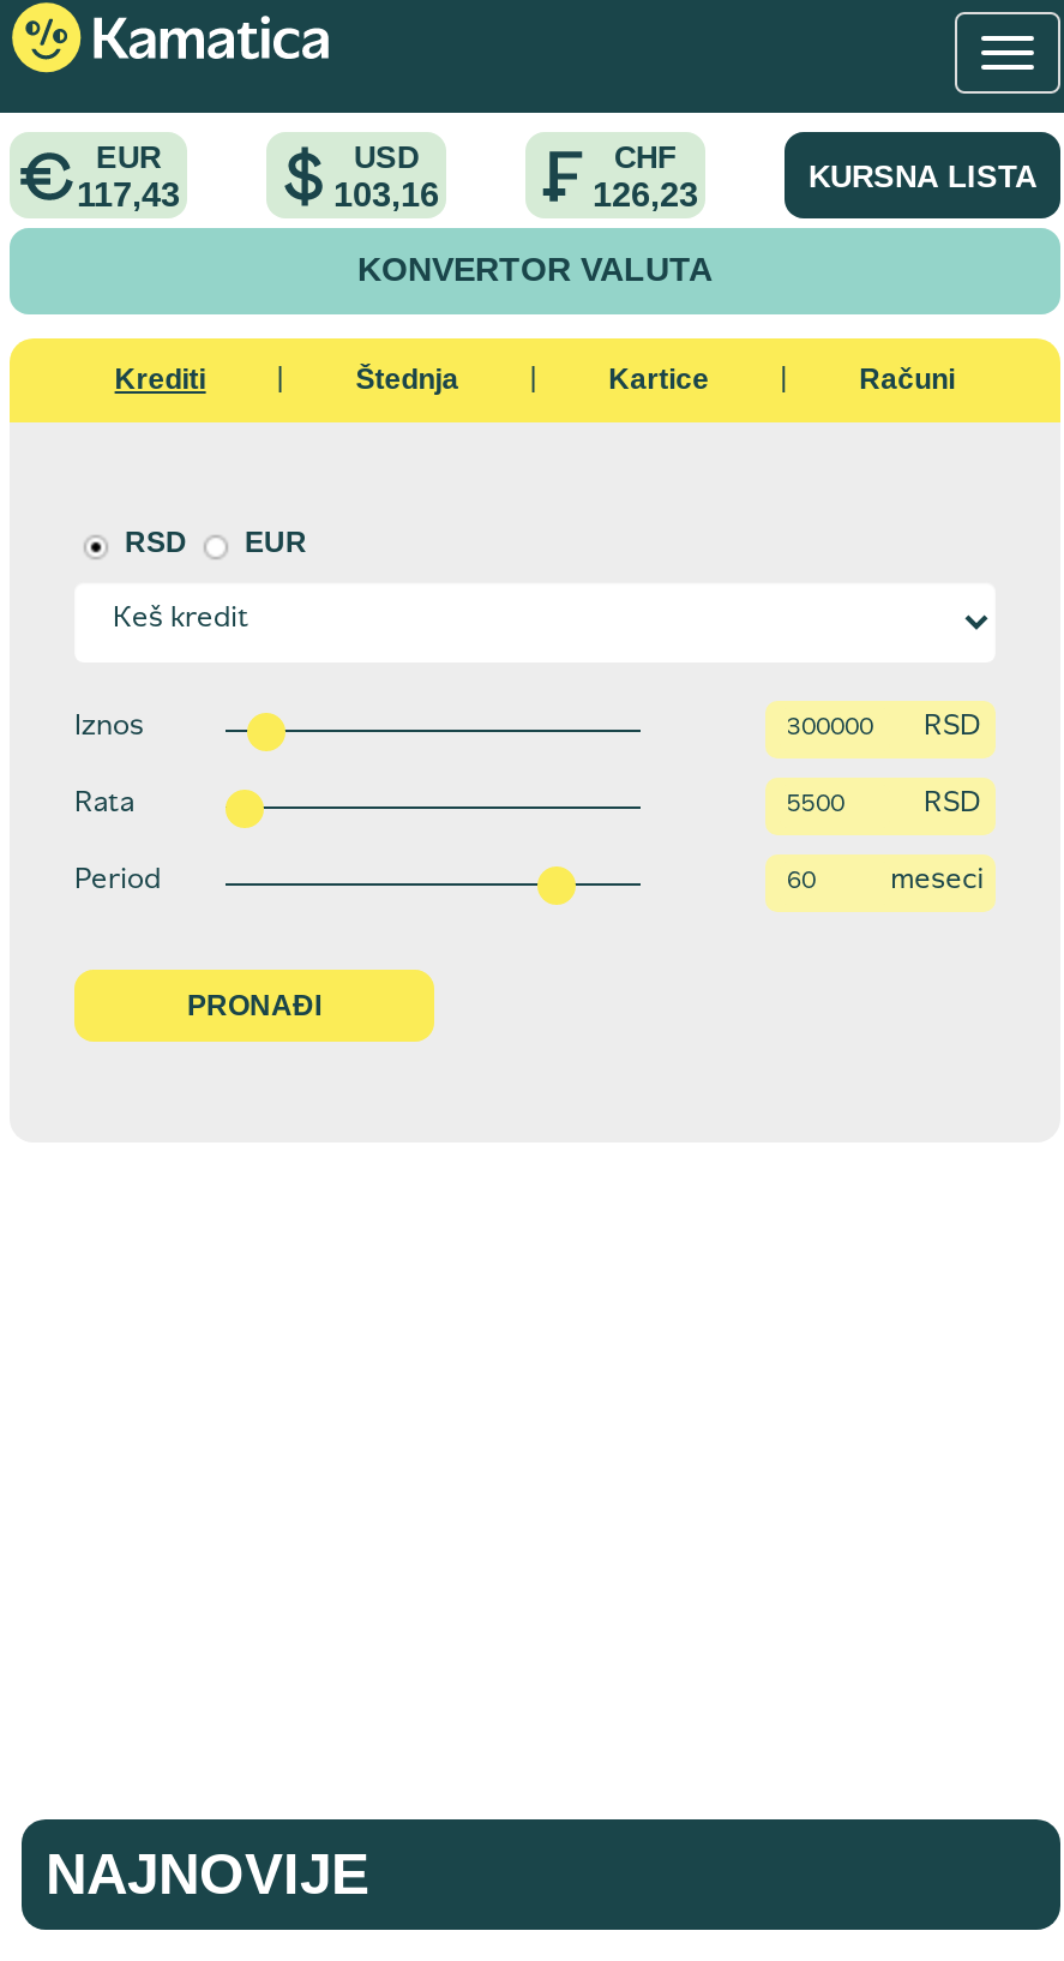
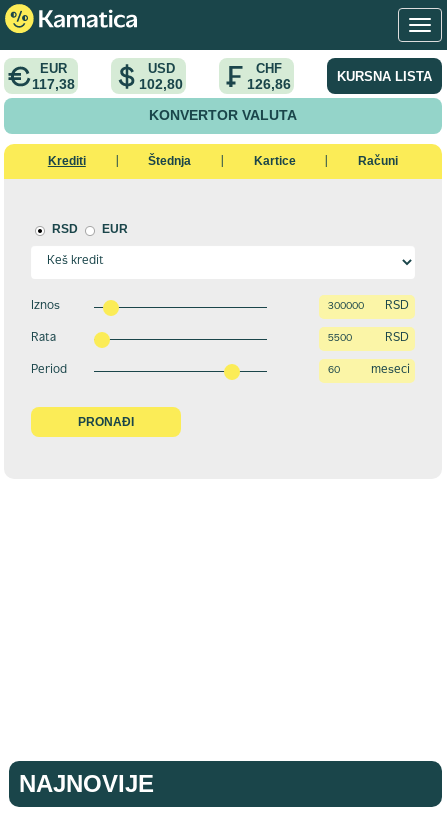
[77,174,180,212] 117,43 -> [32,75,75,91] 117,38
[333,174,439,212] 103,16 -> [139,75,183,91] 102,80
[593,174,698,212] 126,23 -> [247,75,291,91] 126,86

